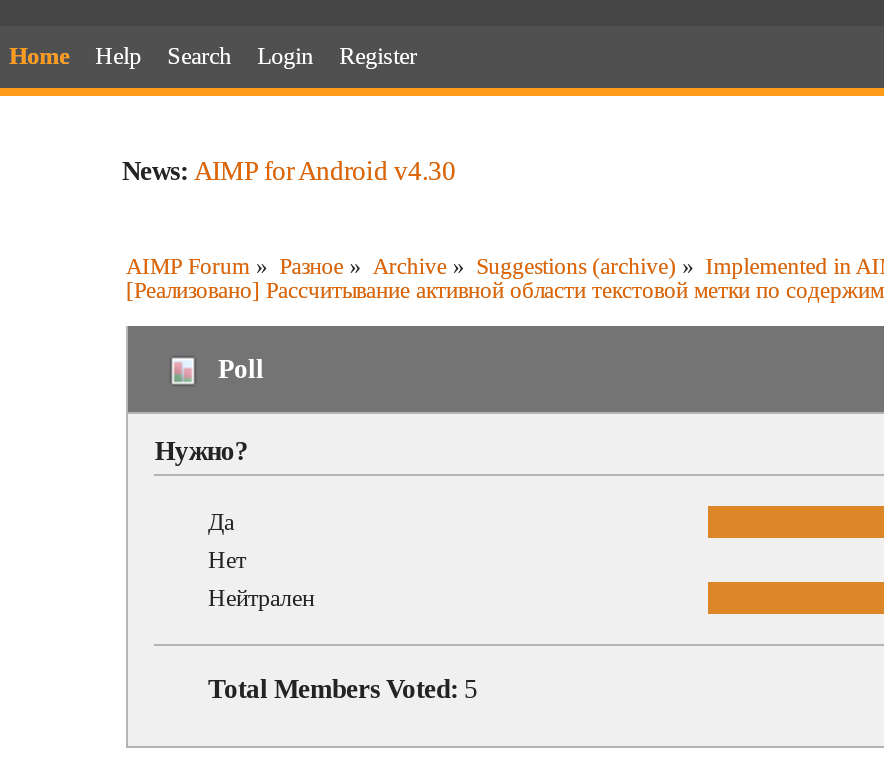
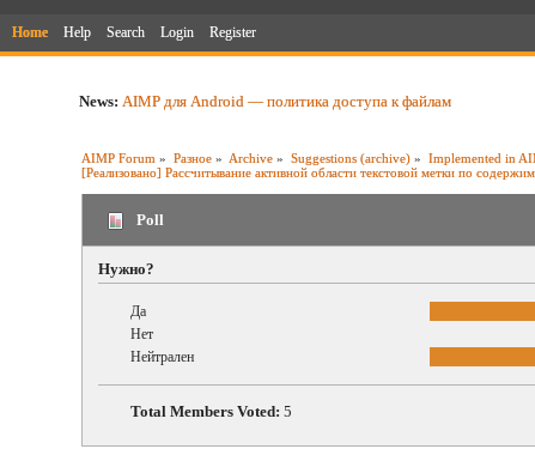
[122,156,456,186] News: AIMP for Android v4.30 -> [79,92,451,110] News: AIMP для Android — политика доступа к файлам

